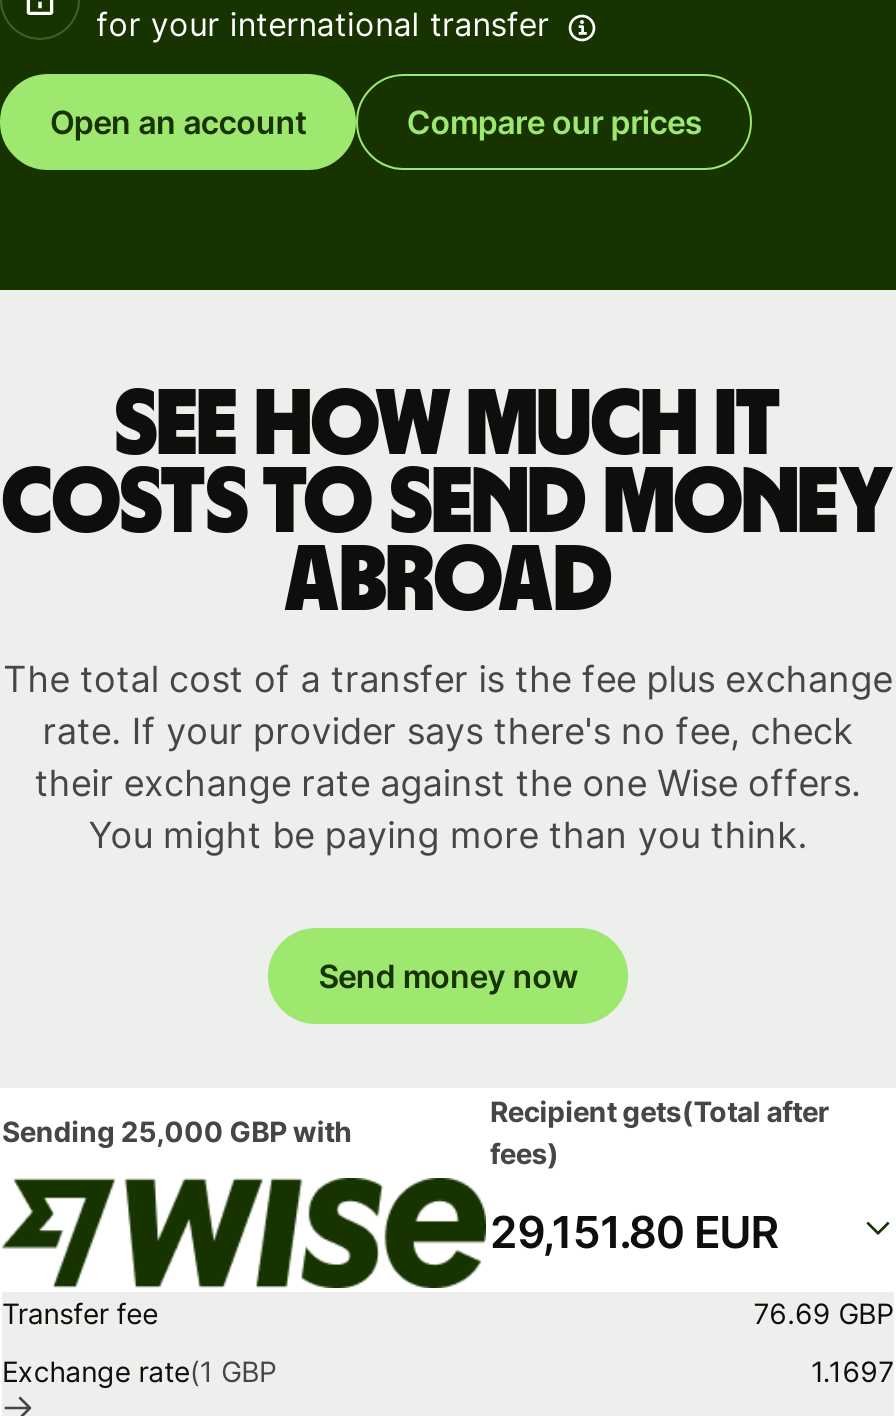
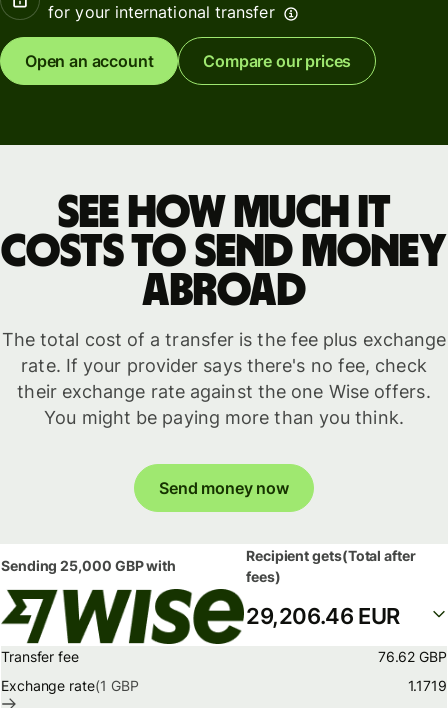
[490,1206,778,1258] 29,151.80 EUR -> [246,603,400,629] 29,206.46 EUR
[754,1296,894,1330] 76.69 GBP -> [378,648,447,665] 76.62 GBP
[811,1354,894,1388] 1.1697 -> [407,677,447,694] 1.1719

